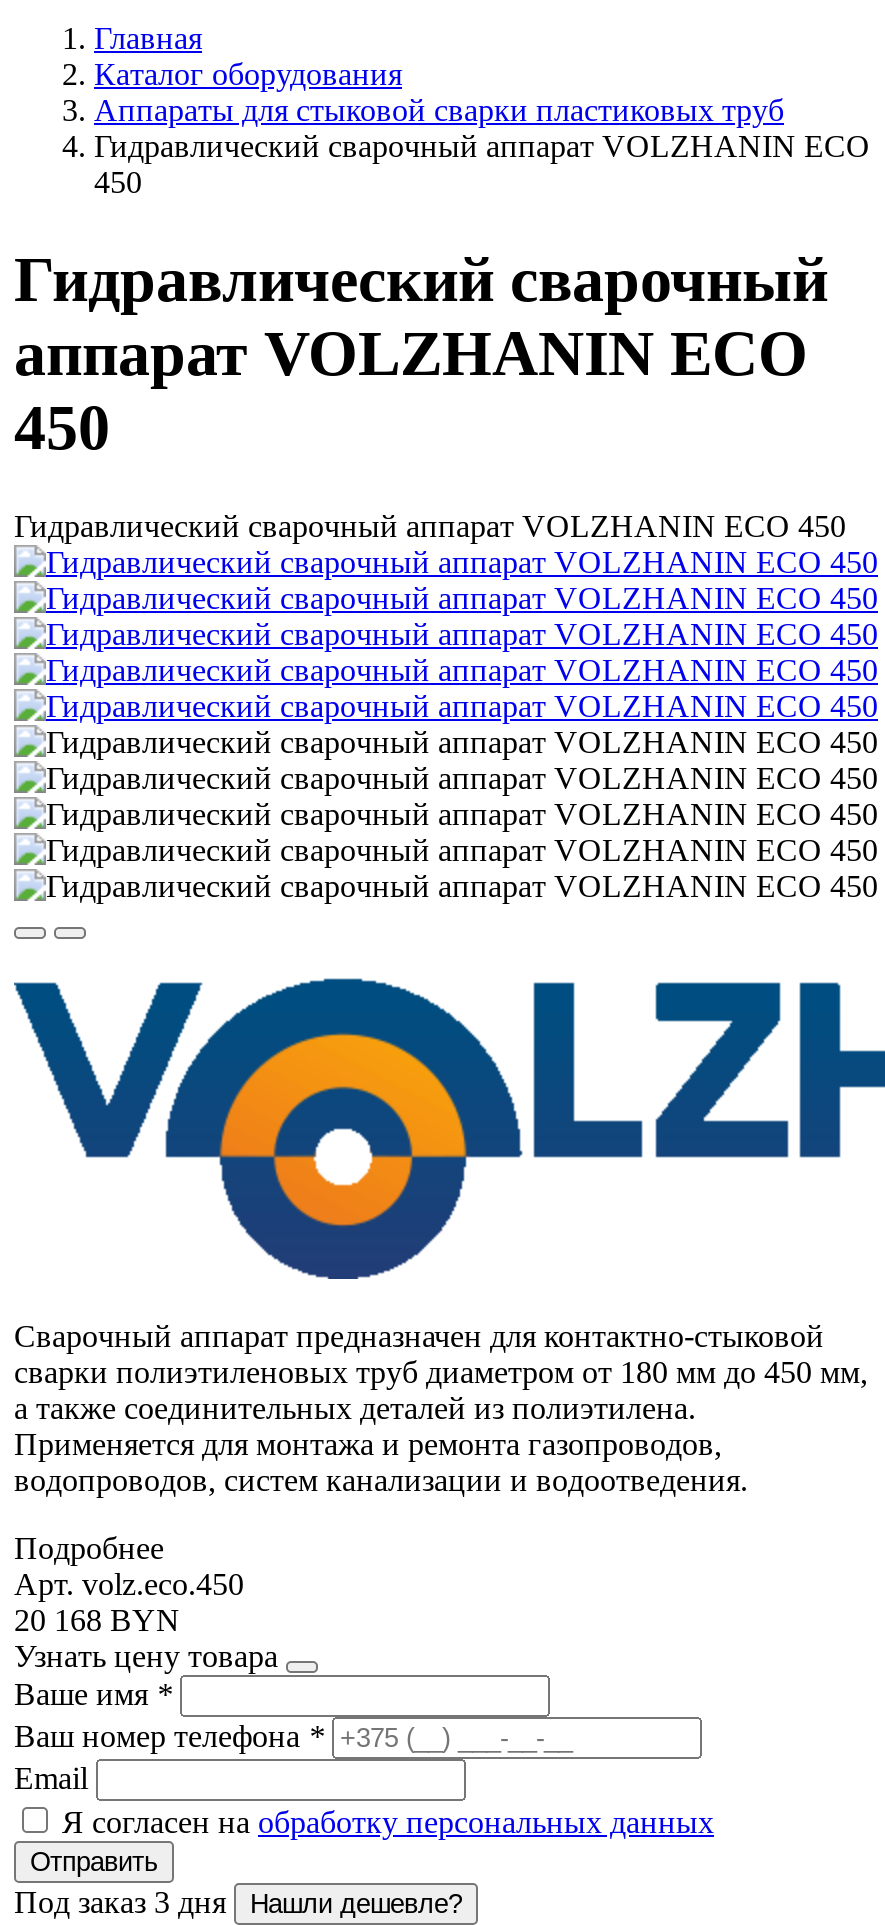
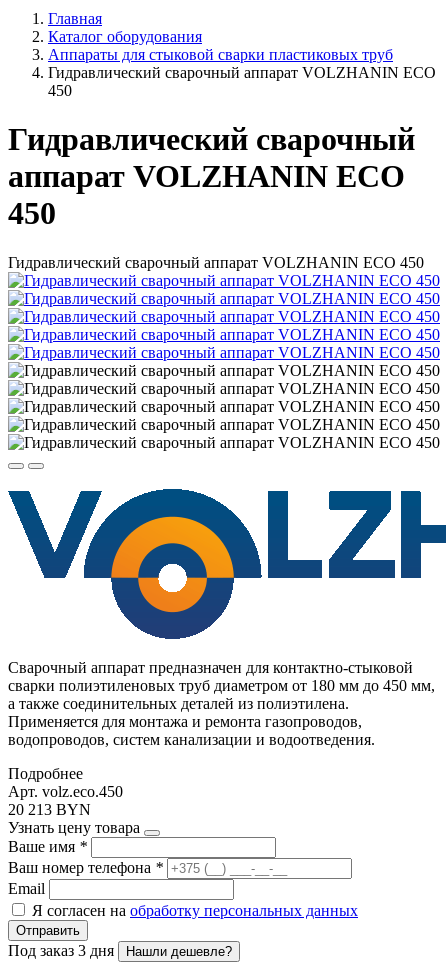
[14,1603,180,1637] 20 168 BYN -> [8,801,91,818] 20 213 BYN

